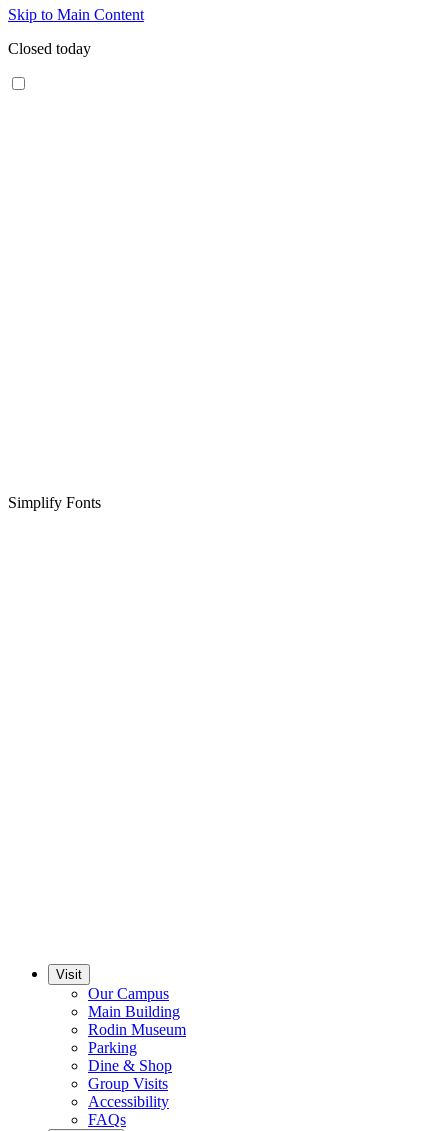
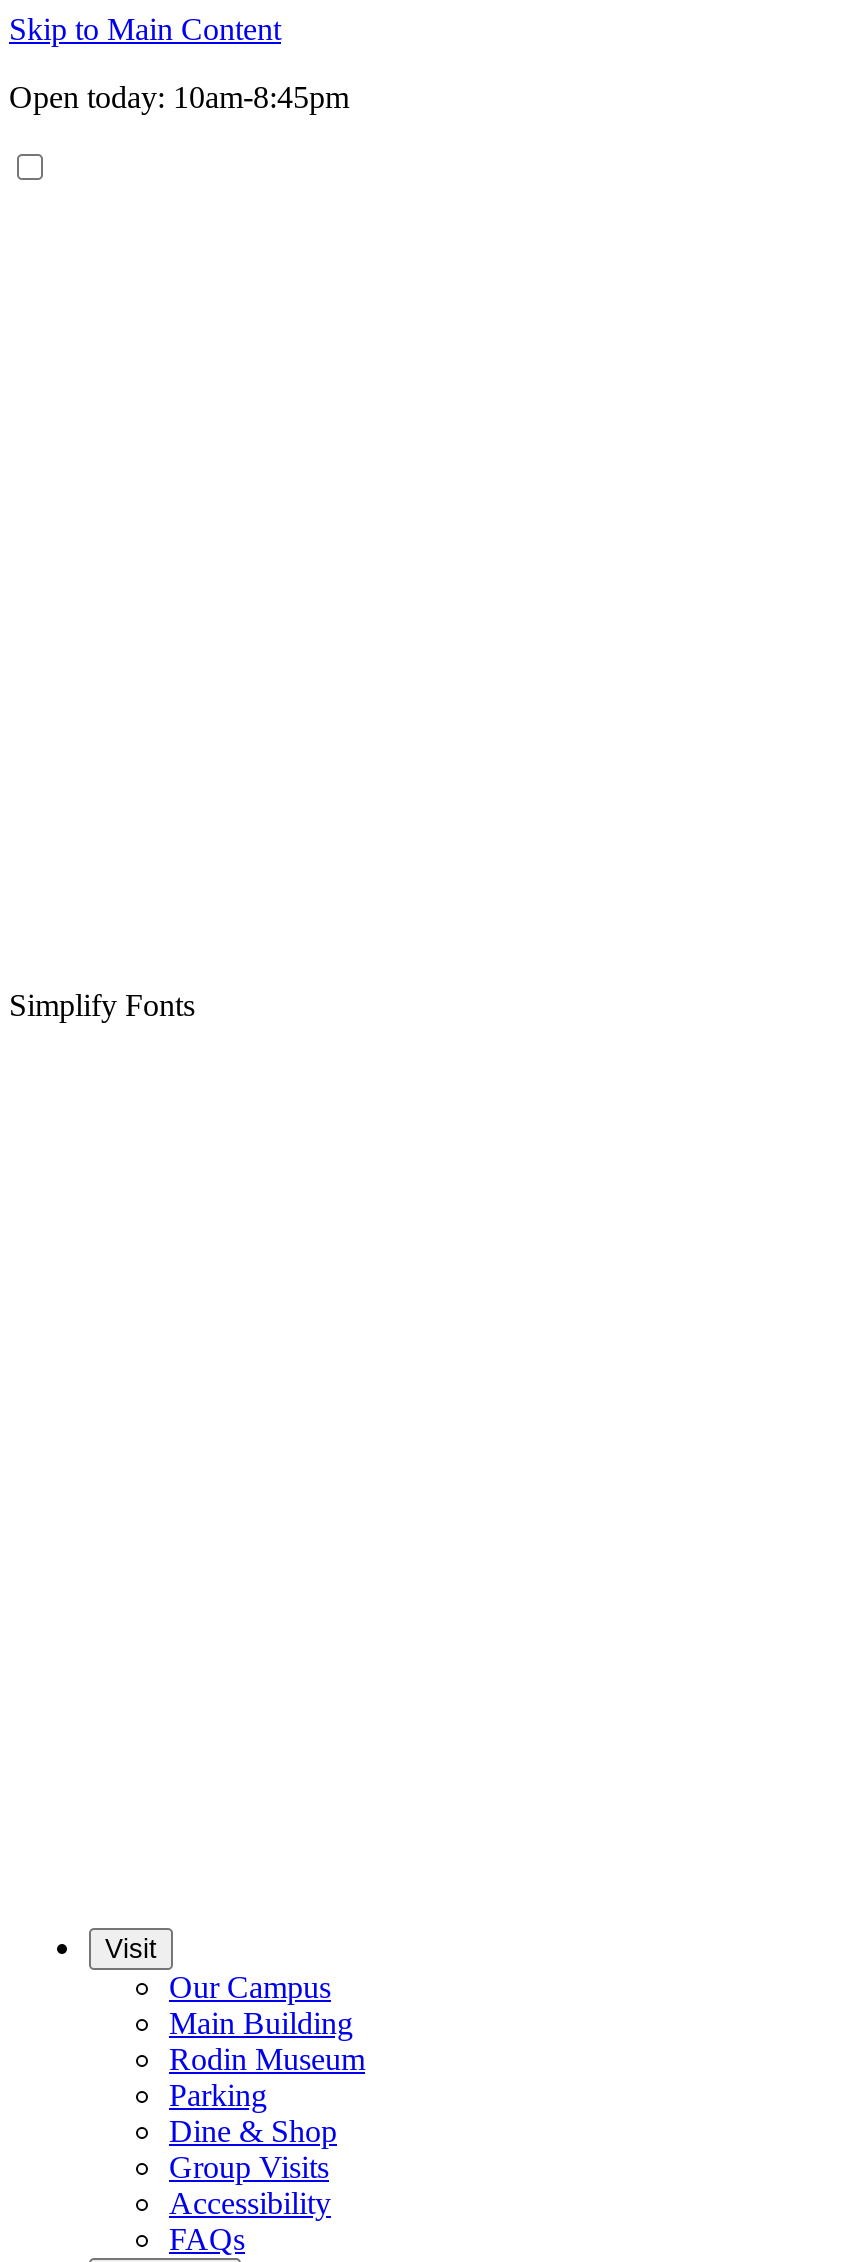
[8,40,91,57] Closed today -> [9,80,349,114] Open today: 10am-8:45pm

